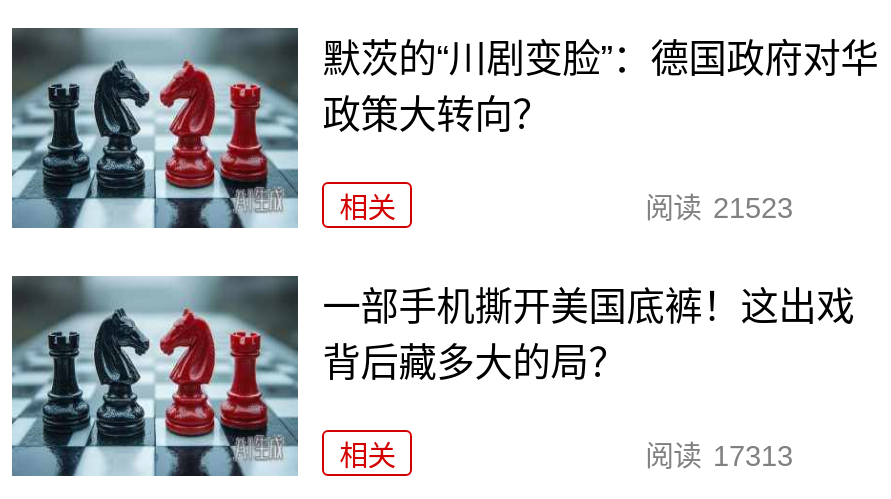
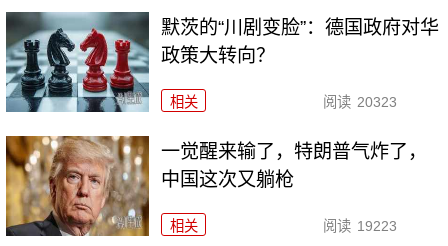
[645,191,793,223] 阅读 21523 -> [323,94,396,110] 阅读 20323
[10,274,855,478] [image] | 一部手机撕开美国底裤！这出戏 | 背后藏多大的局？ -> [5,135,427,237] [image] | 一觉醒来输了，特朗普气炸了， | 中国这次又躺枪
[645,439,793,471] 阅读 17313 -> [323,218,396,234] 阅读 19223

